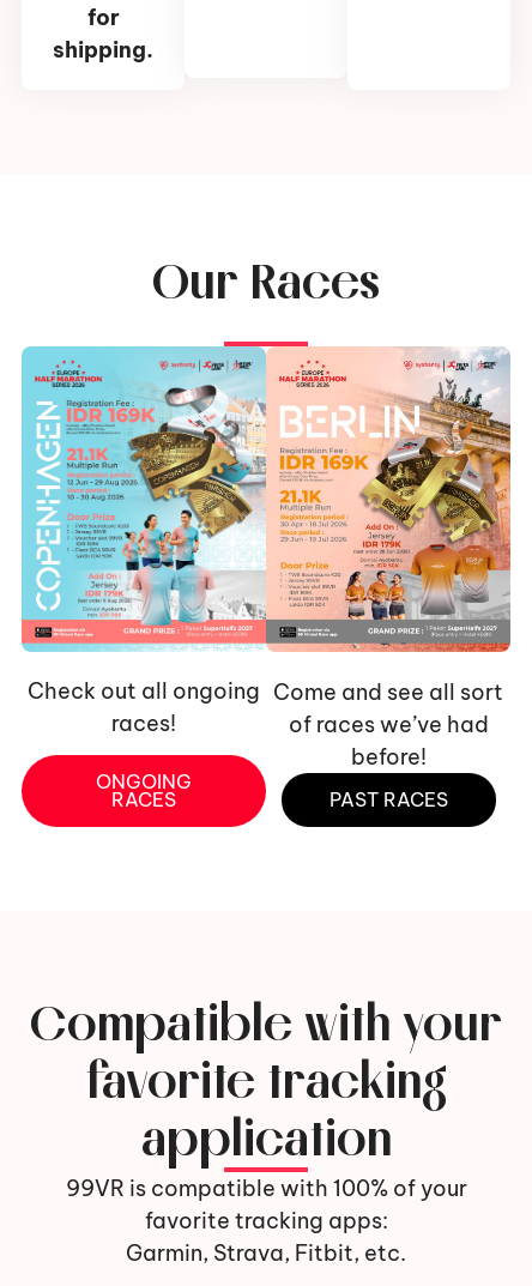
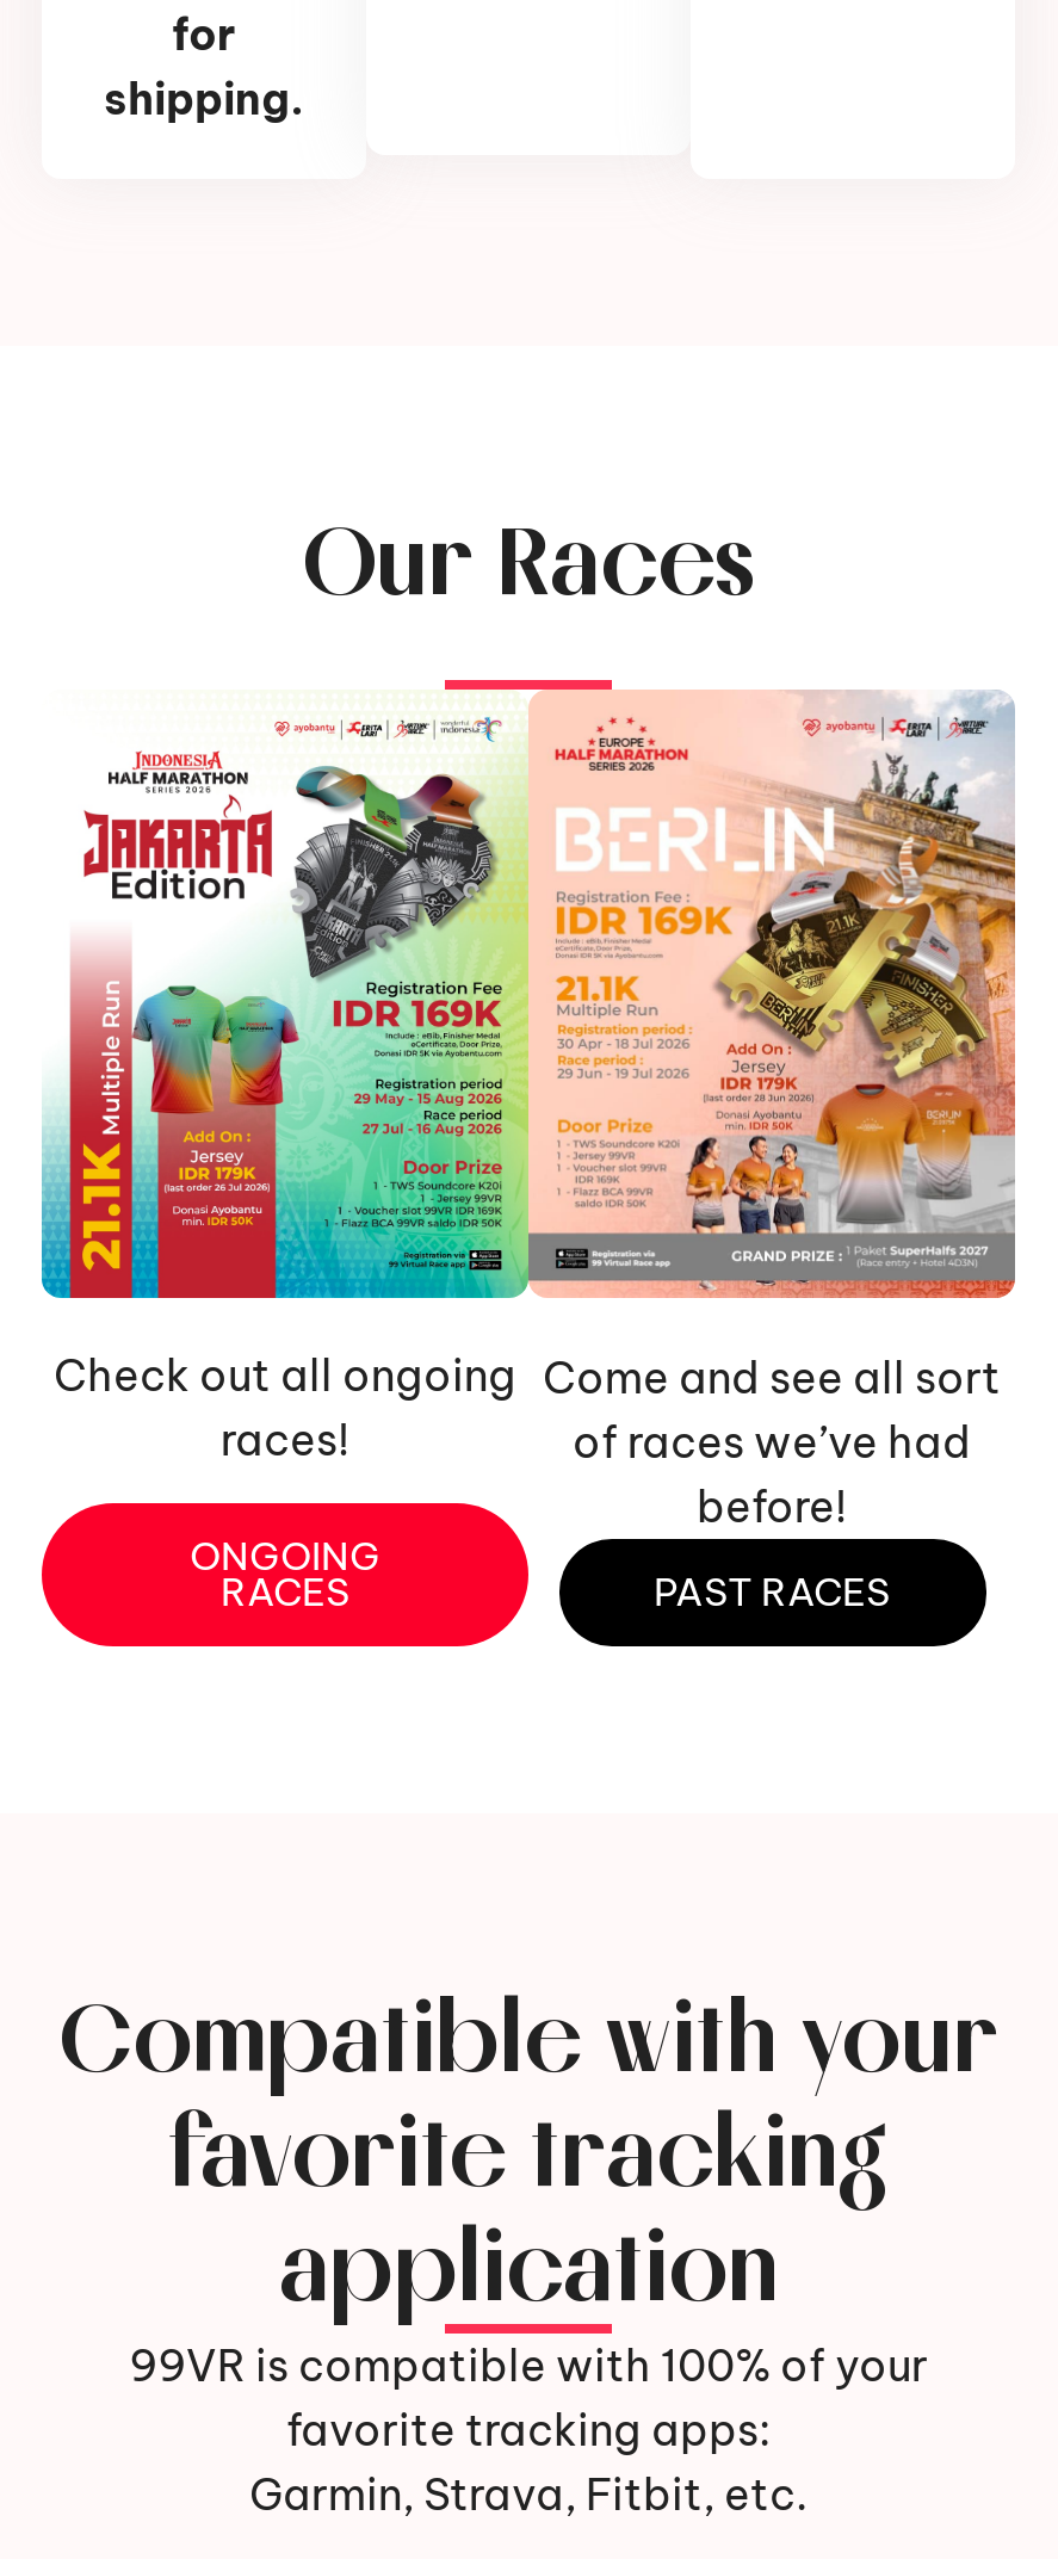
[20,345,267,652] [image] -> [39,690,531,1300] [image]

